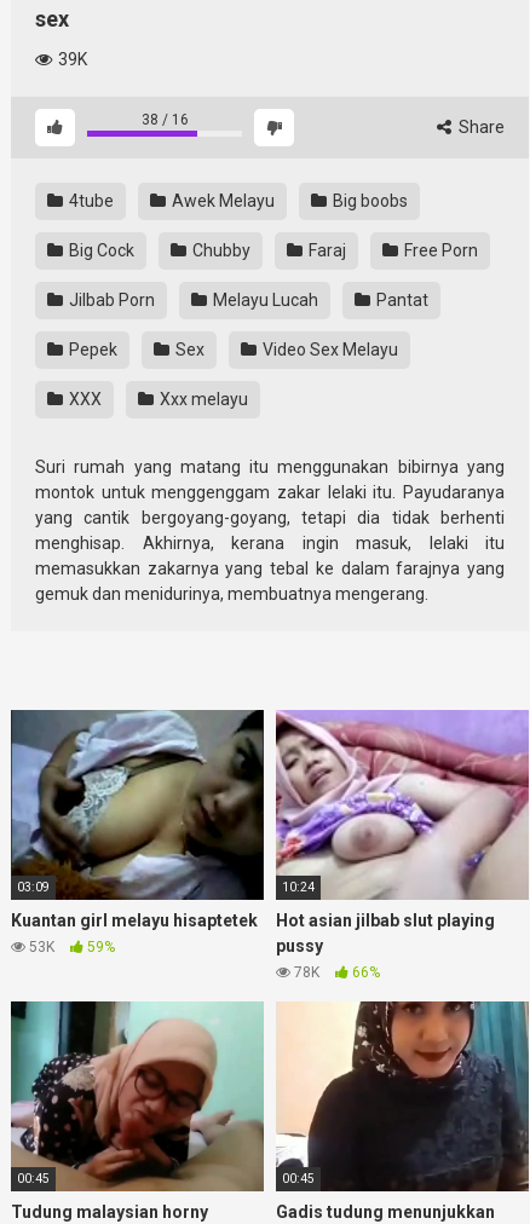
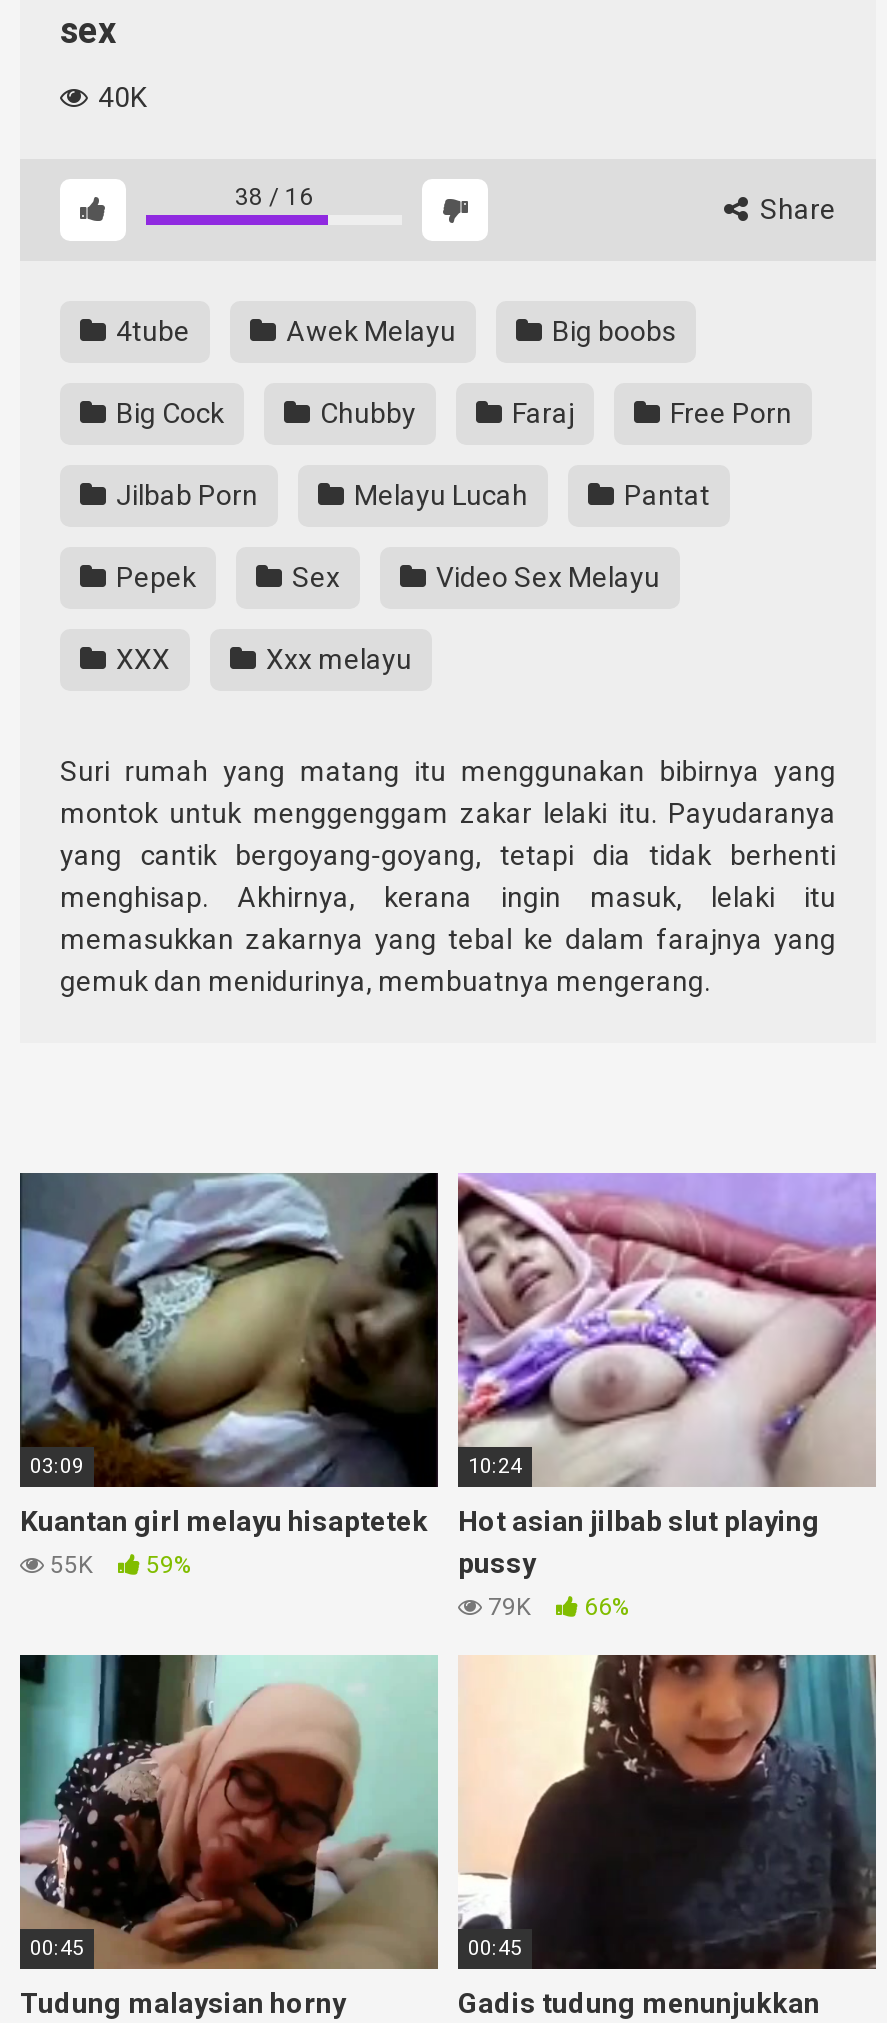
[54,49,87,69] 39K -> [92,81,146,113] 40K
[25,938,115,955] 53K 59% -> [44,1550,192,1578] 55K 59%
[290,963,380,980] 78K 66% -> [482,1592,630,1620] 79K 66%

